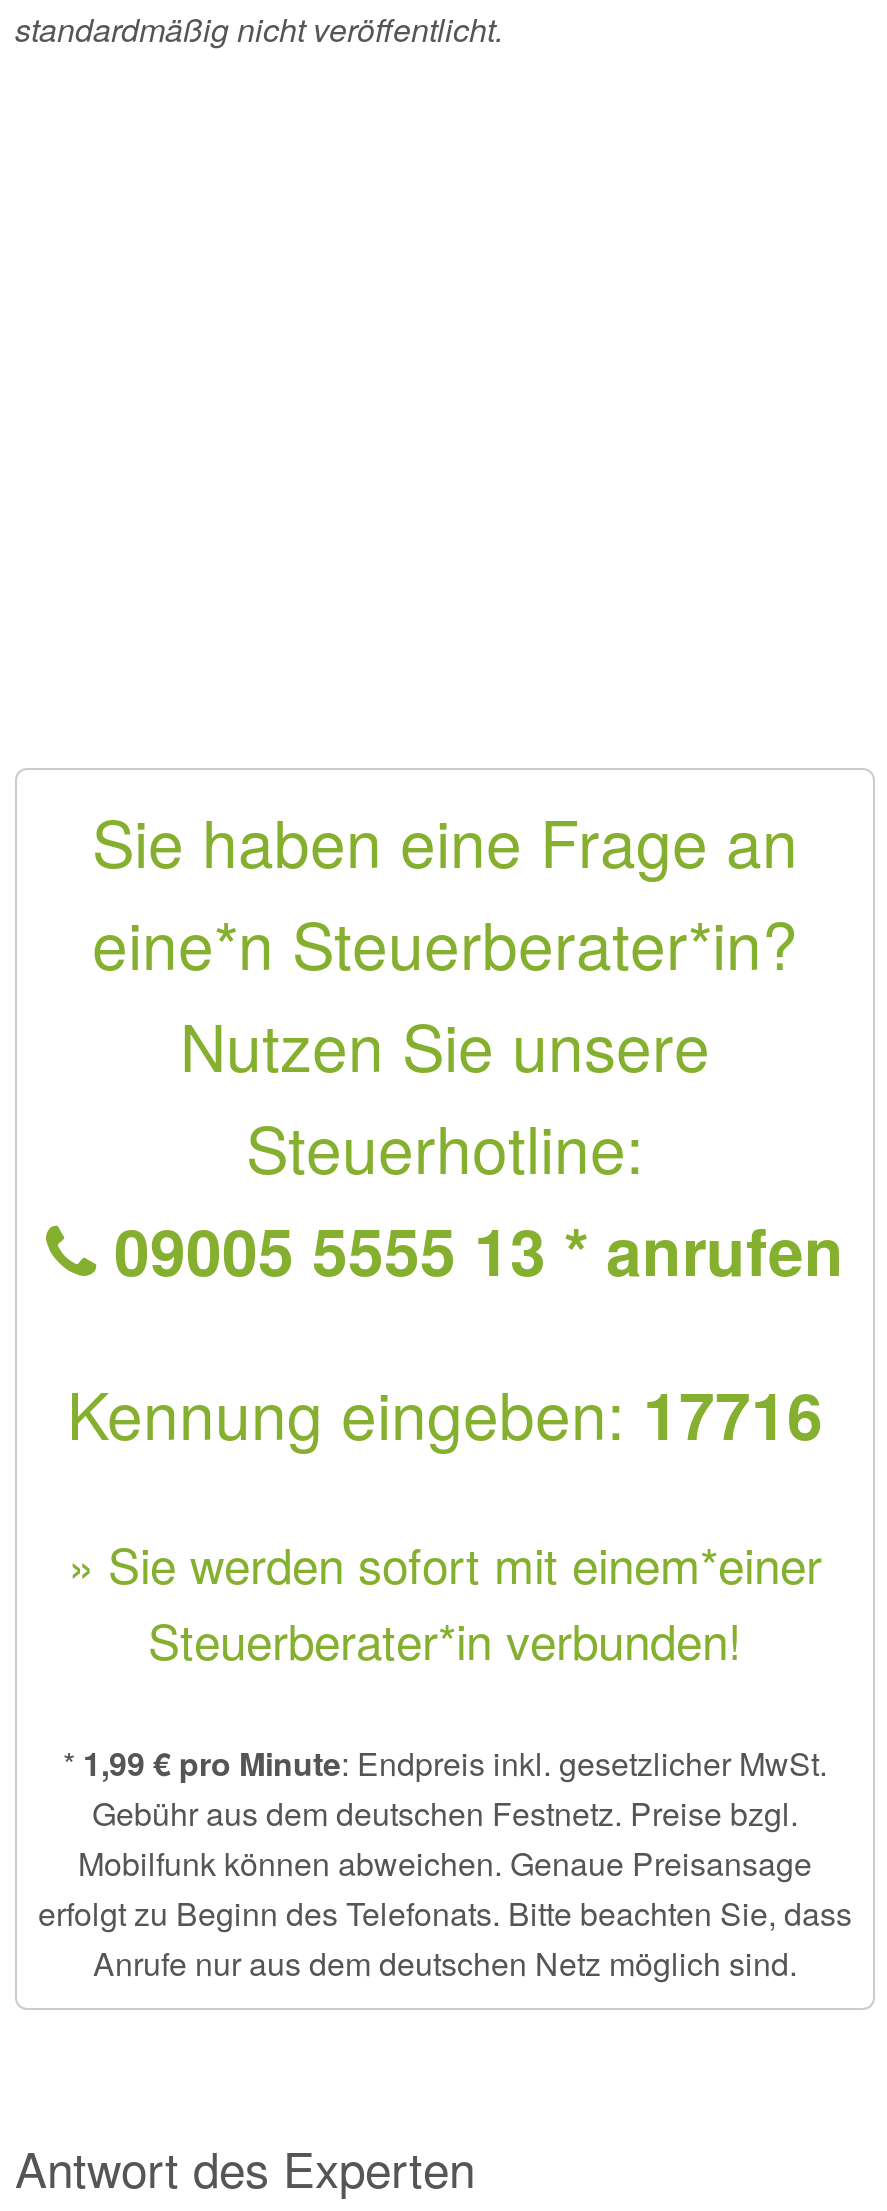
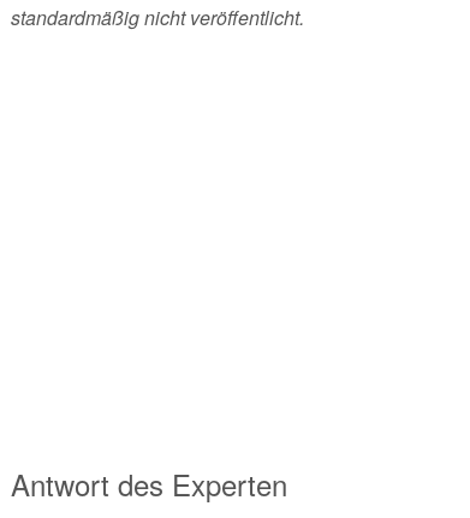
[38,794,852,1986] Sie haben eine Frage an | eine*n Steuerberater*in? | Nutzen Sie unsere | Steuerhotline: | 09005 5555 13 * anrufen | Kennung eingeben: 17716 | » Sie werden sofort mit einem*einer | Steuerberater*in verbunden! | * 1,99 € pro Minute: Endpreis inkl. gesetzlicher MwSt. | Gebühr aus dem deutschen Festnetz. Preise bzgl. | Mobilfunk können abweichen. Genaue Preisansage | erfolgt zu Beginn des Telefonats. Bitte beachten Sie, dass | Anrufe nur aus dem deutschen Netz möglich sind. -> none

